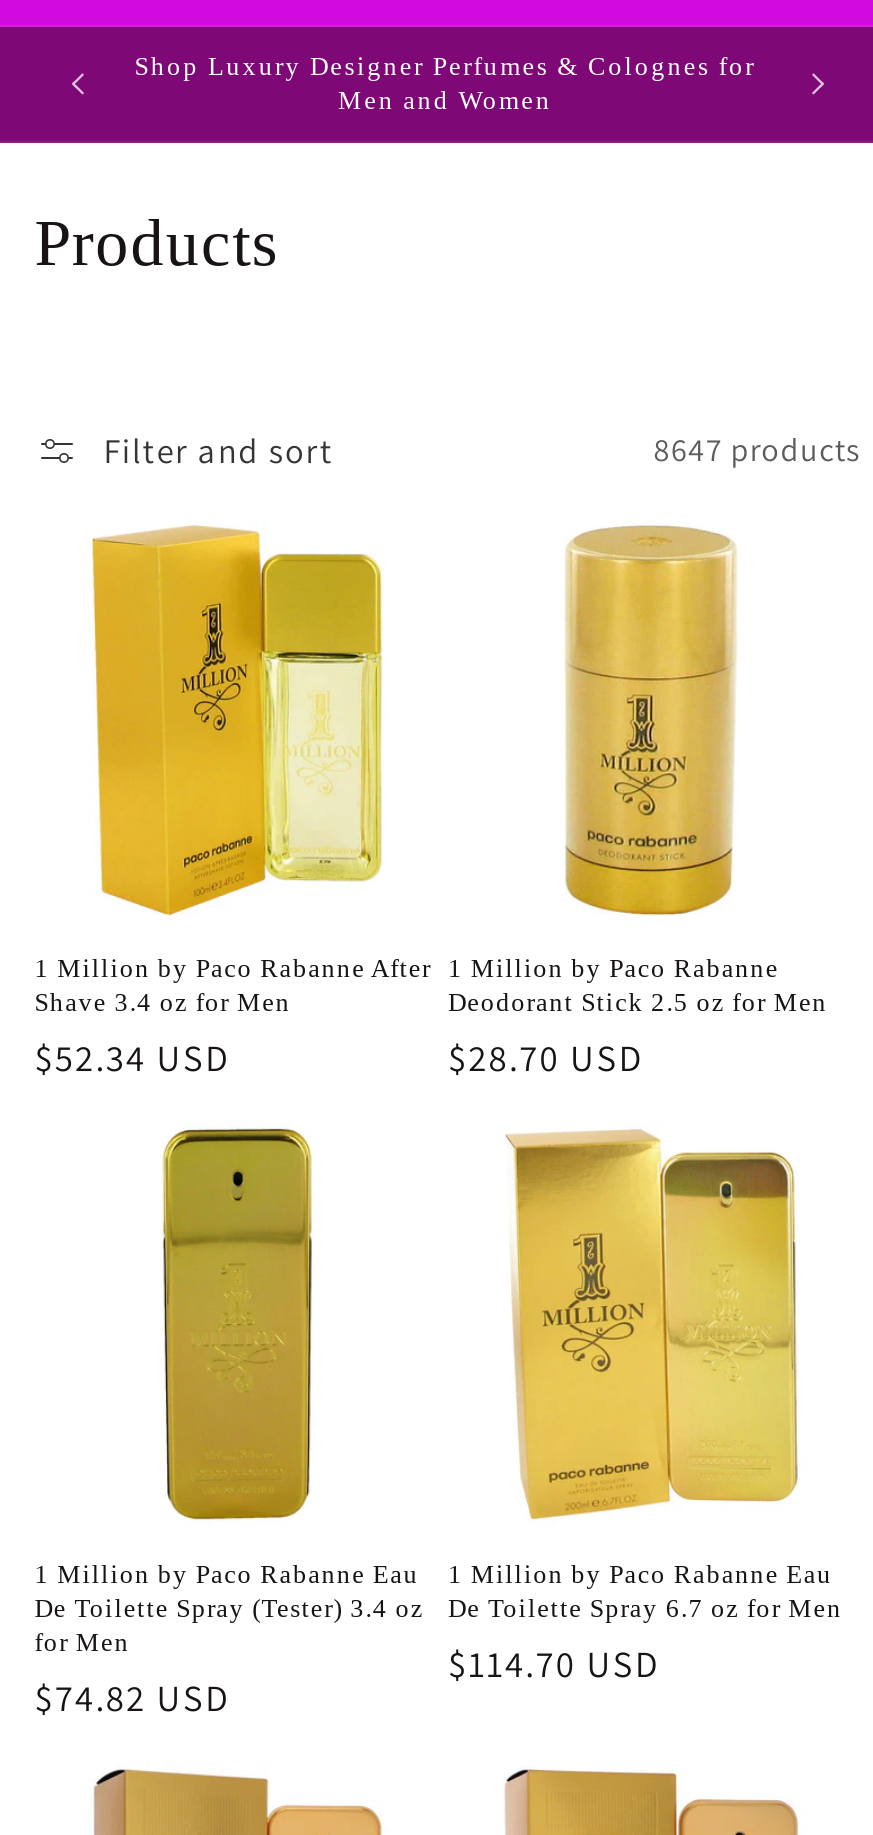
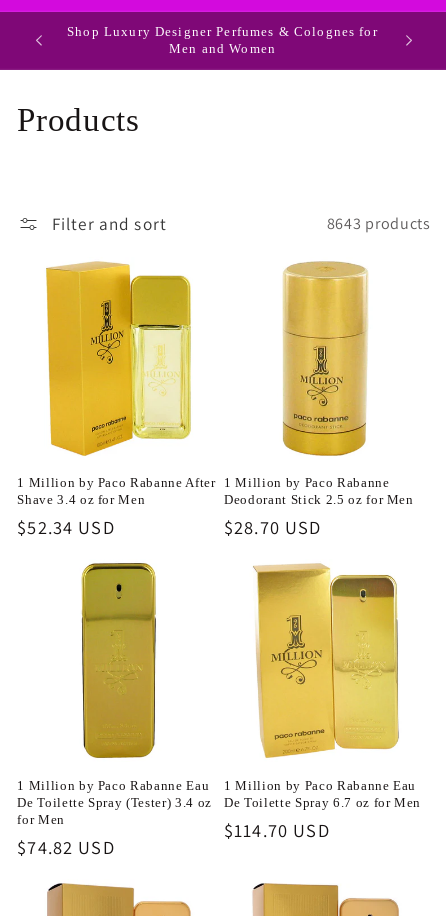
[654,430,862,472] 8647 products -> [327,213,431,234] 8643 products

